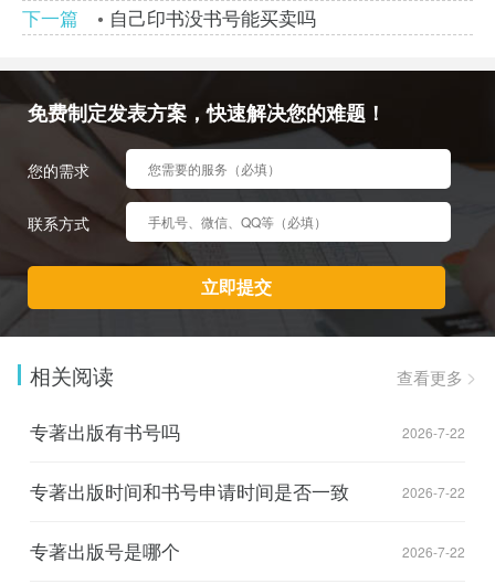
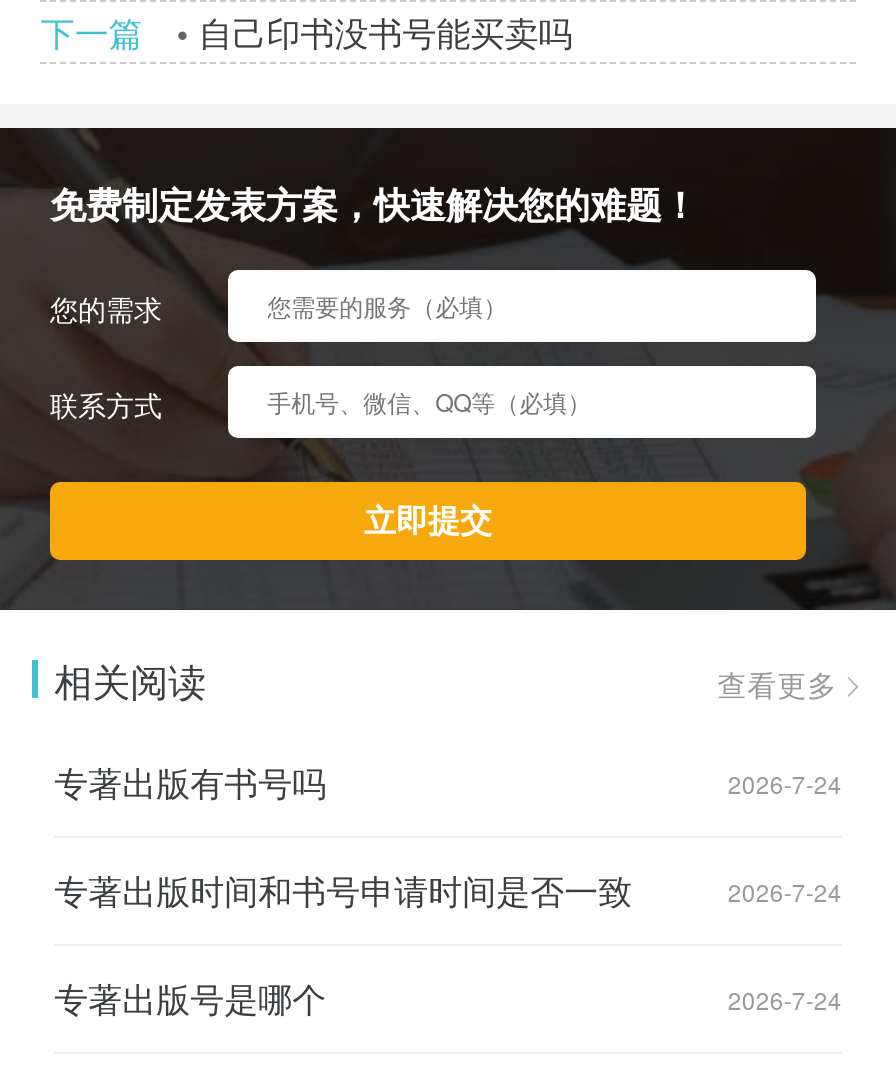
[402,422,465,441] 2026-7-22 -> [728,765,842,799] 2026-7-24
[402,482,465,501] 2026-7-22 -> [728,873,842,907] 2026-7-24
[402,542,465,560] 2026-7-22 -> [728,981,842,1015] 2026-7-24

